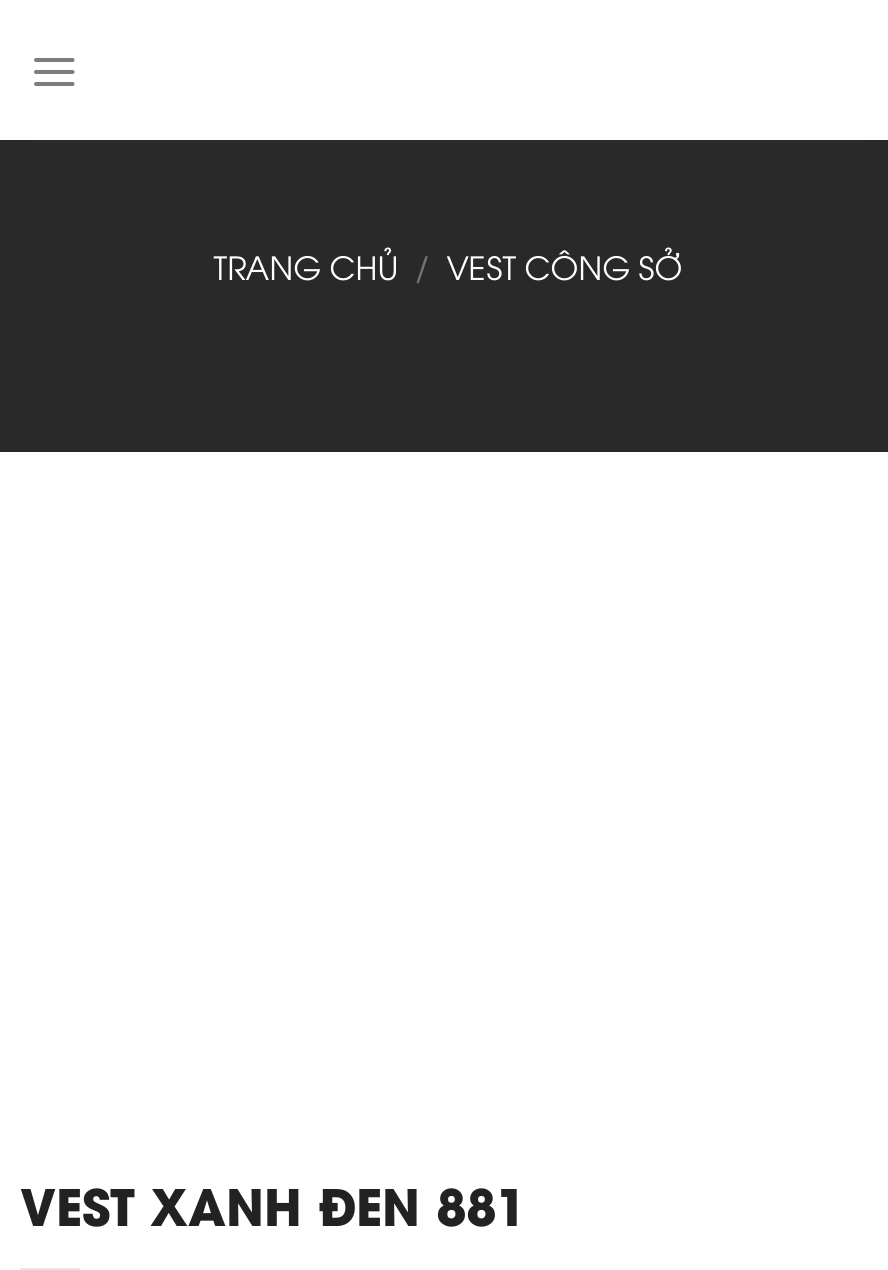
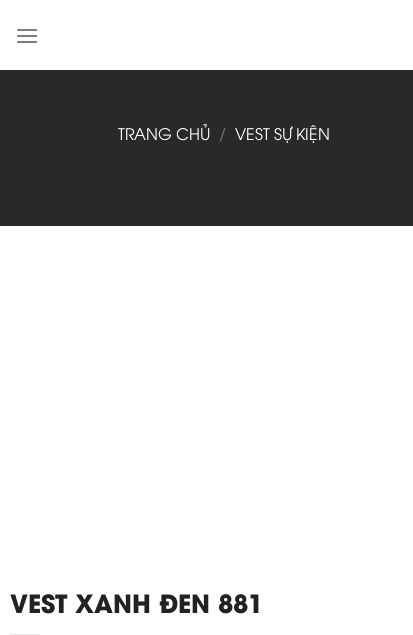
[213,243,683,287] TRANG CHỦ / VEST CÔNG SỞ -> [118,121,330,143] TRANG CHỦ / VEST SỰ KIỆN

